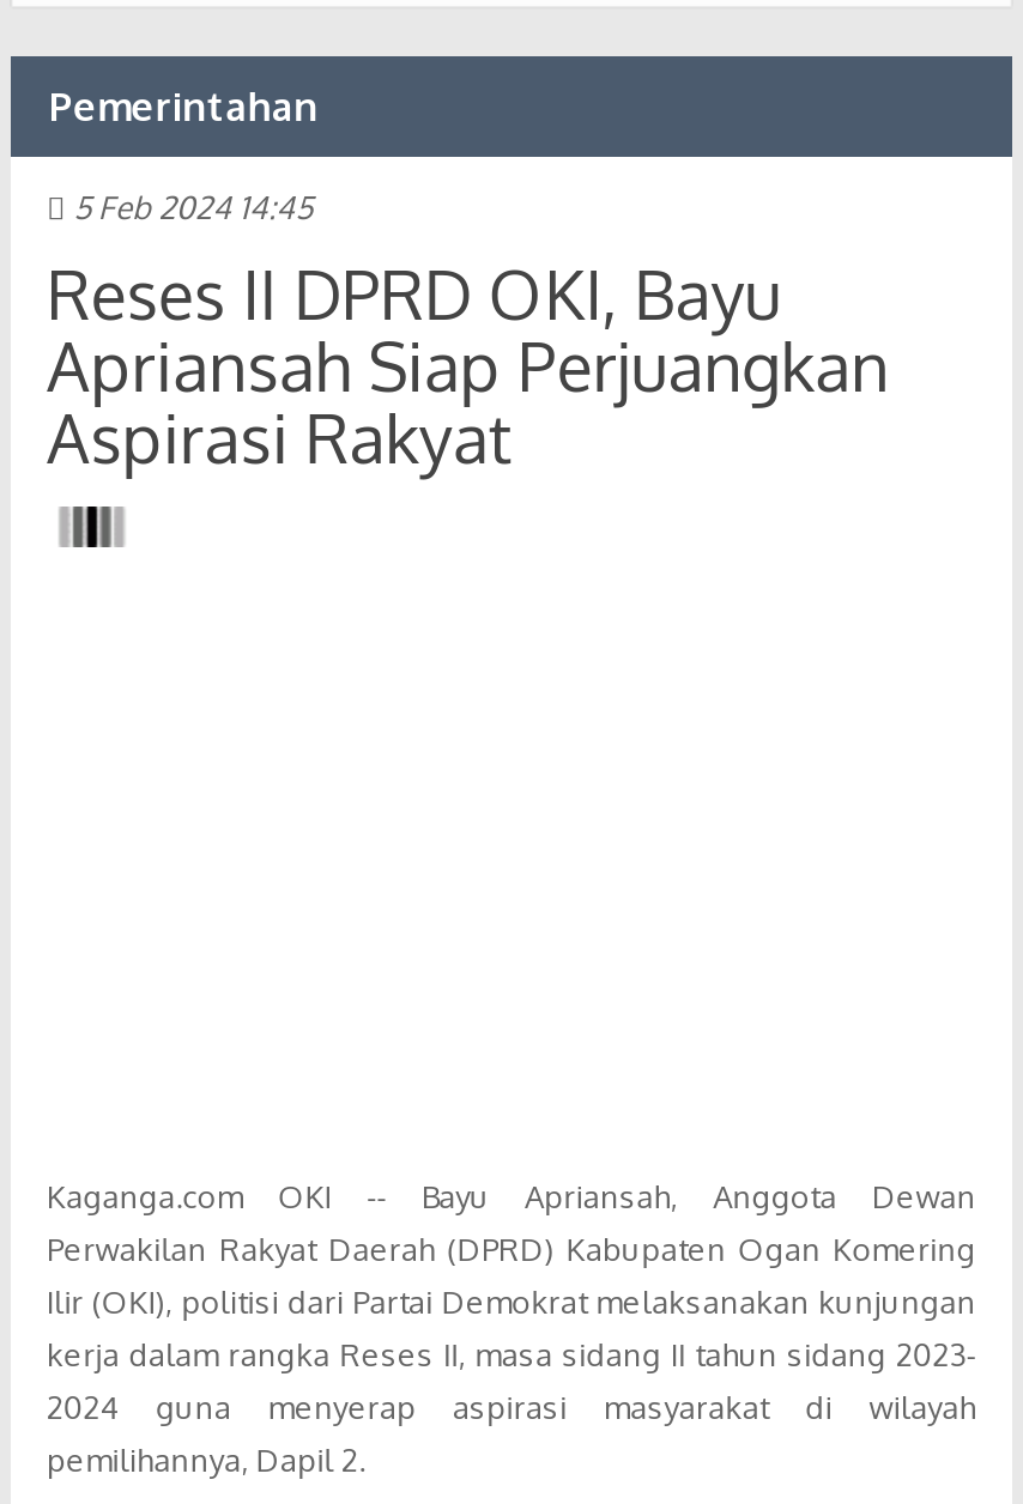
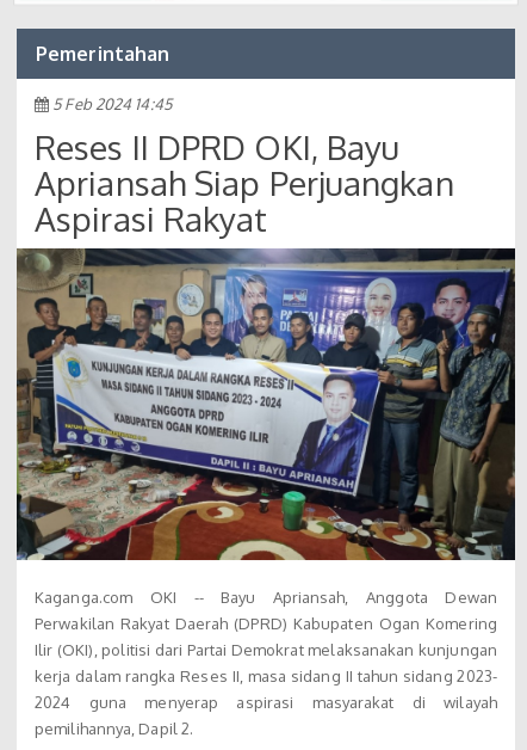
none -> [15,247,516,561] [image]

